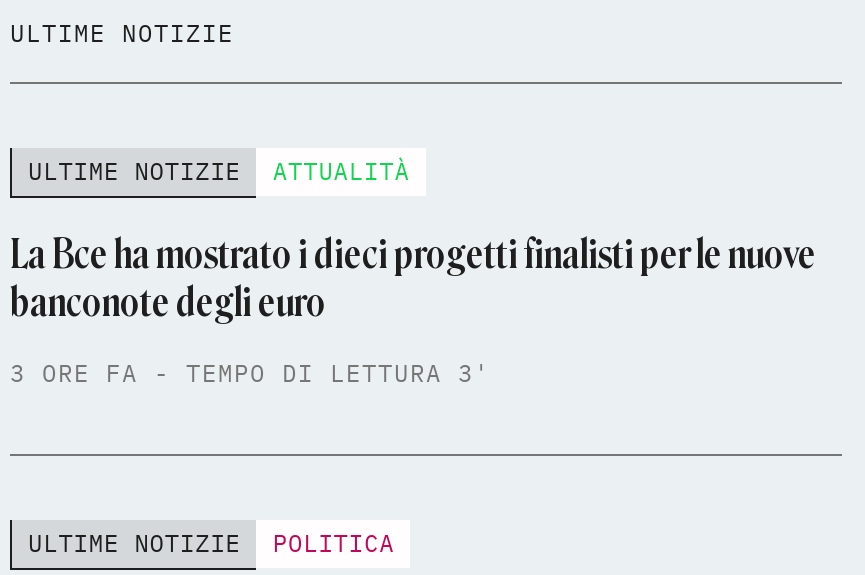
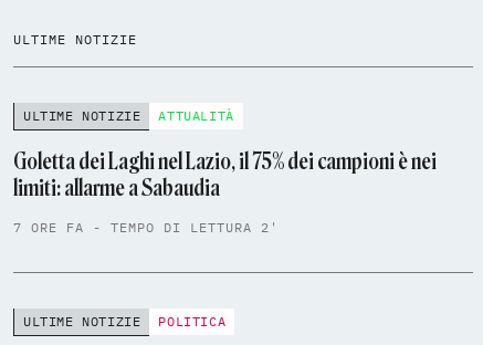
[10,230,816,326] La Bce ha mostrato i dieci progetti finalisti per le nuove | banconote degli euro -> [13,149,437,202] Goletta dei Laghi nel Lazio, il 75% dei campioni è nei | limiti: allarme a Sabaudia
[10,358,490,388] 3 ORE FA - TEMPO DI LETTURA 3' -> [13,219,279,236] 7 ORE FA - TEMPO DI LETTURA 2'

